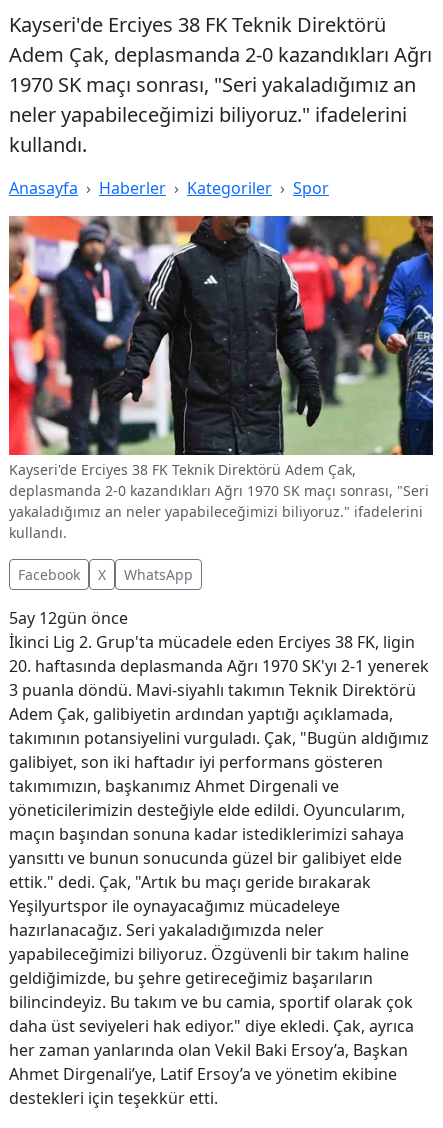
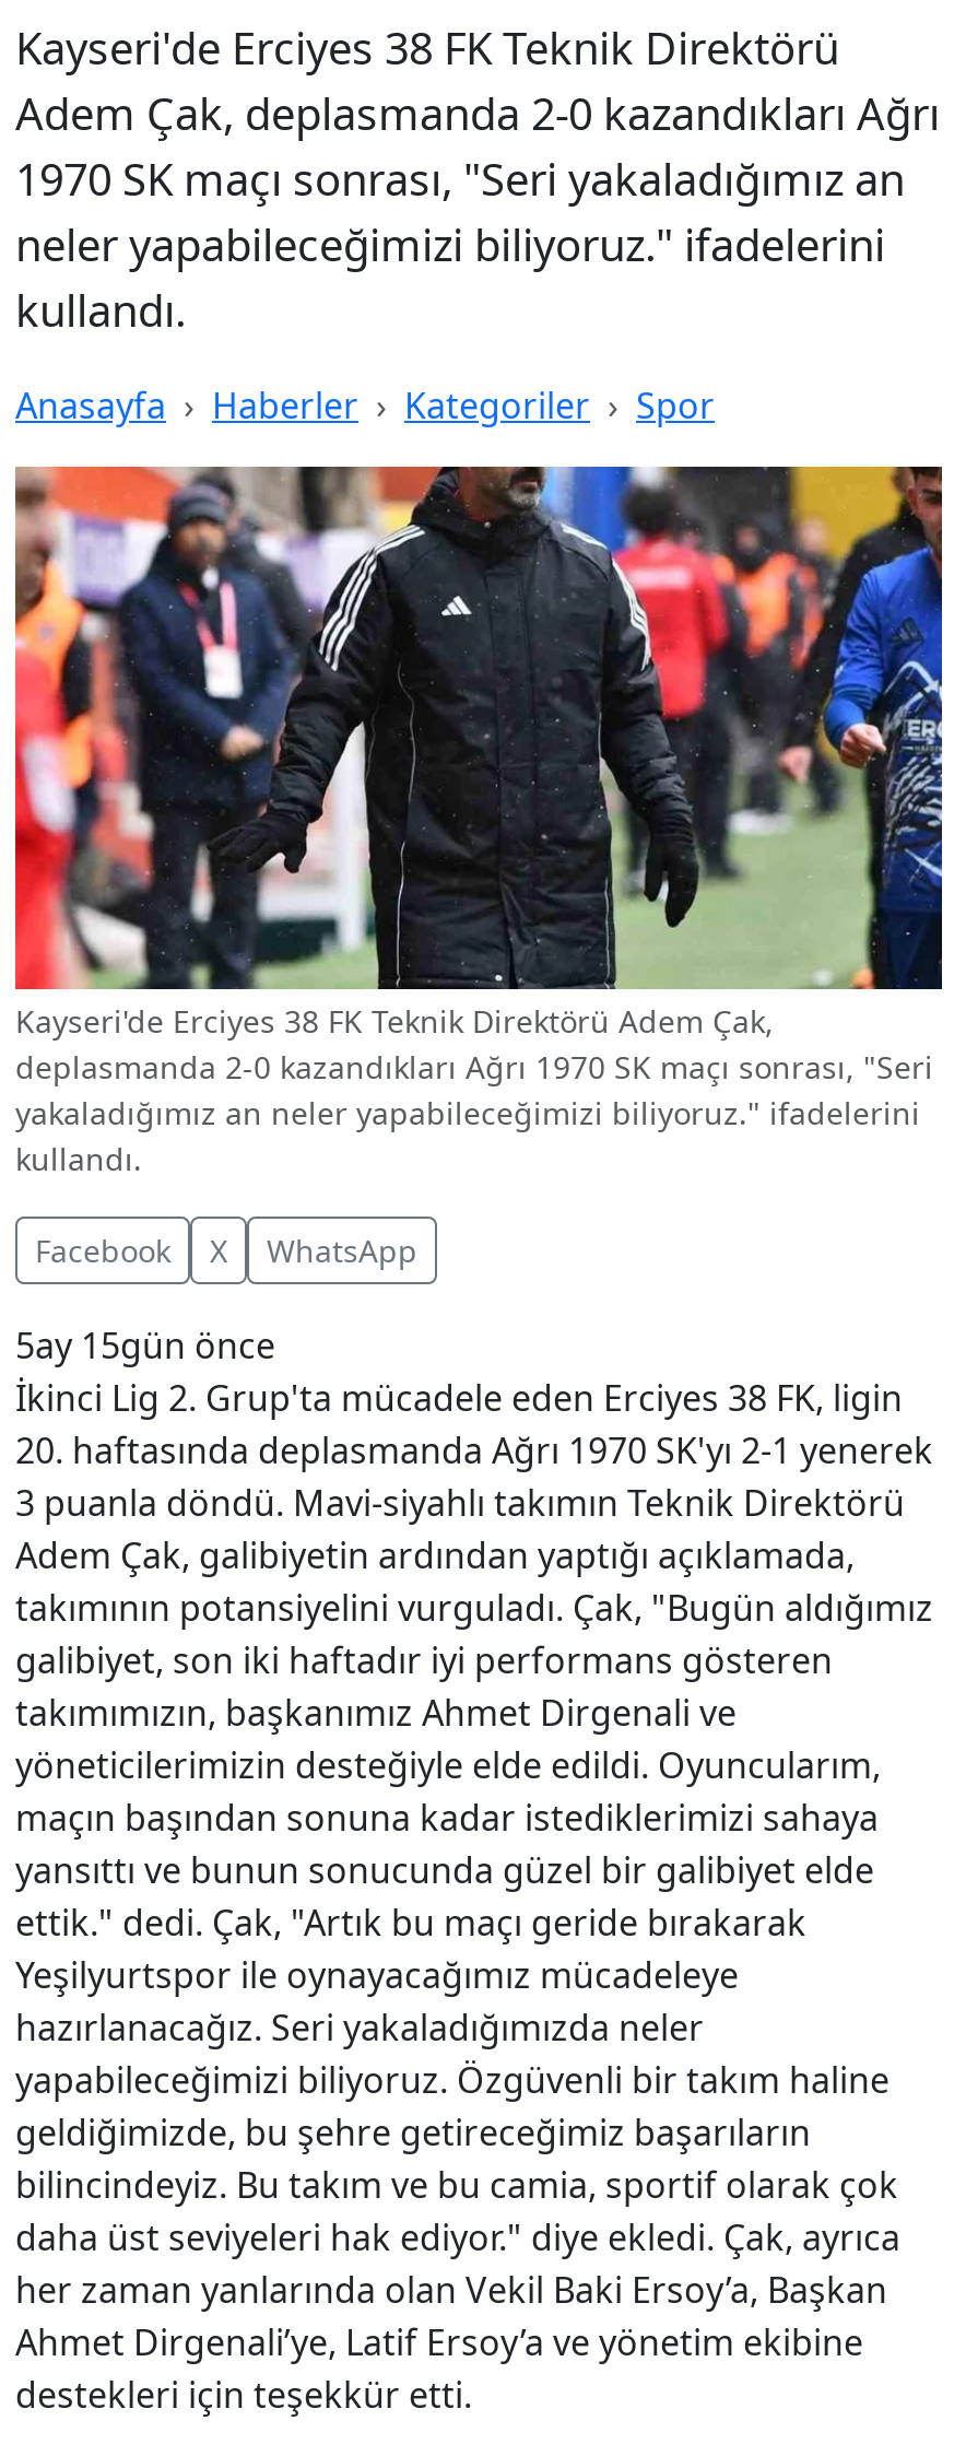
[9,606,128,628] 5ay 12gün önce -> [15,1320,275,1368] 5ay 15gün önce

